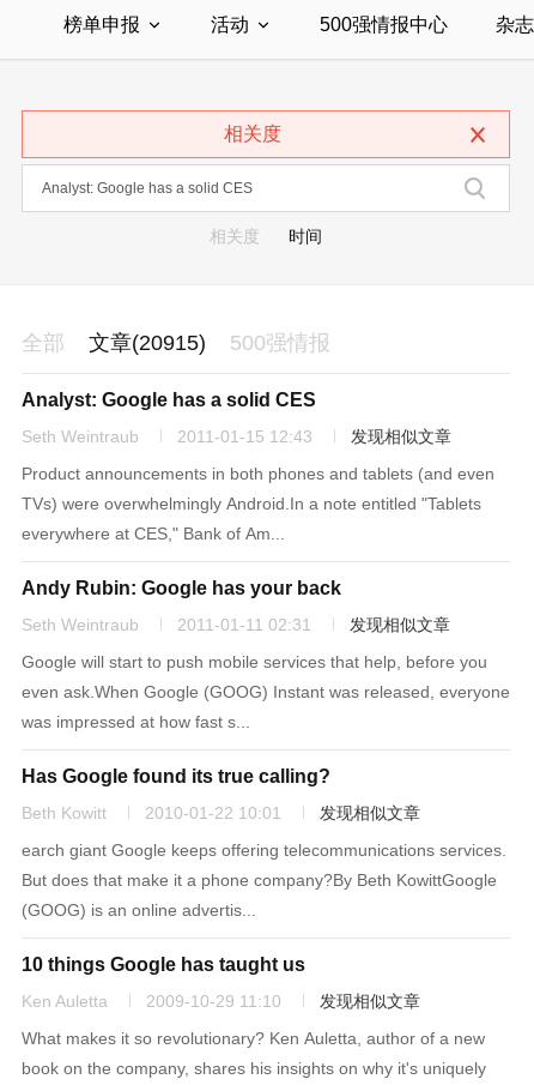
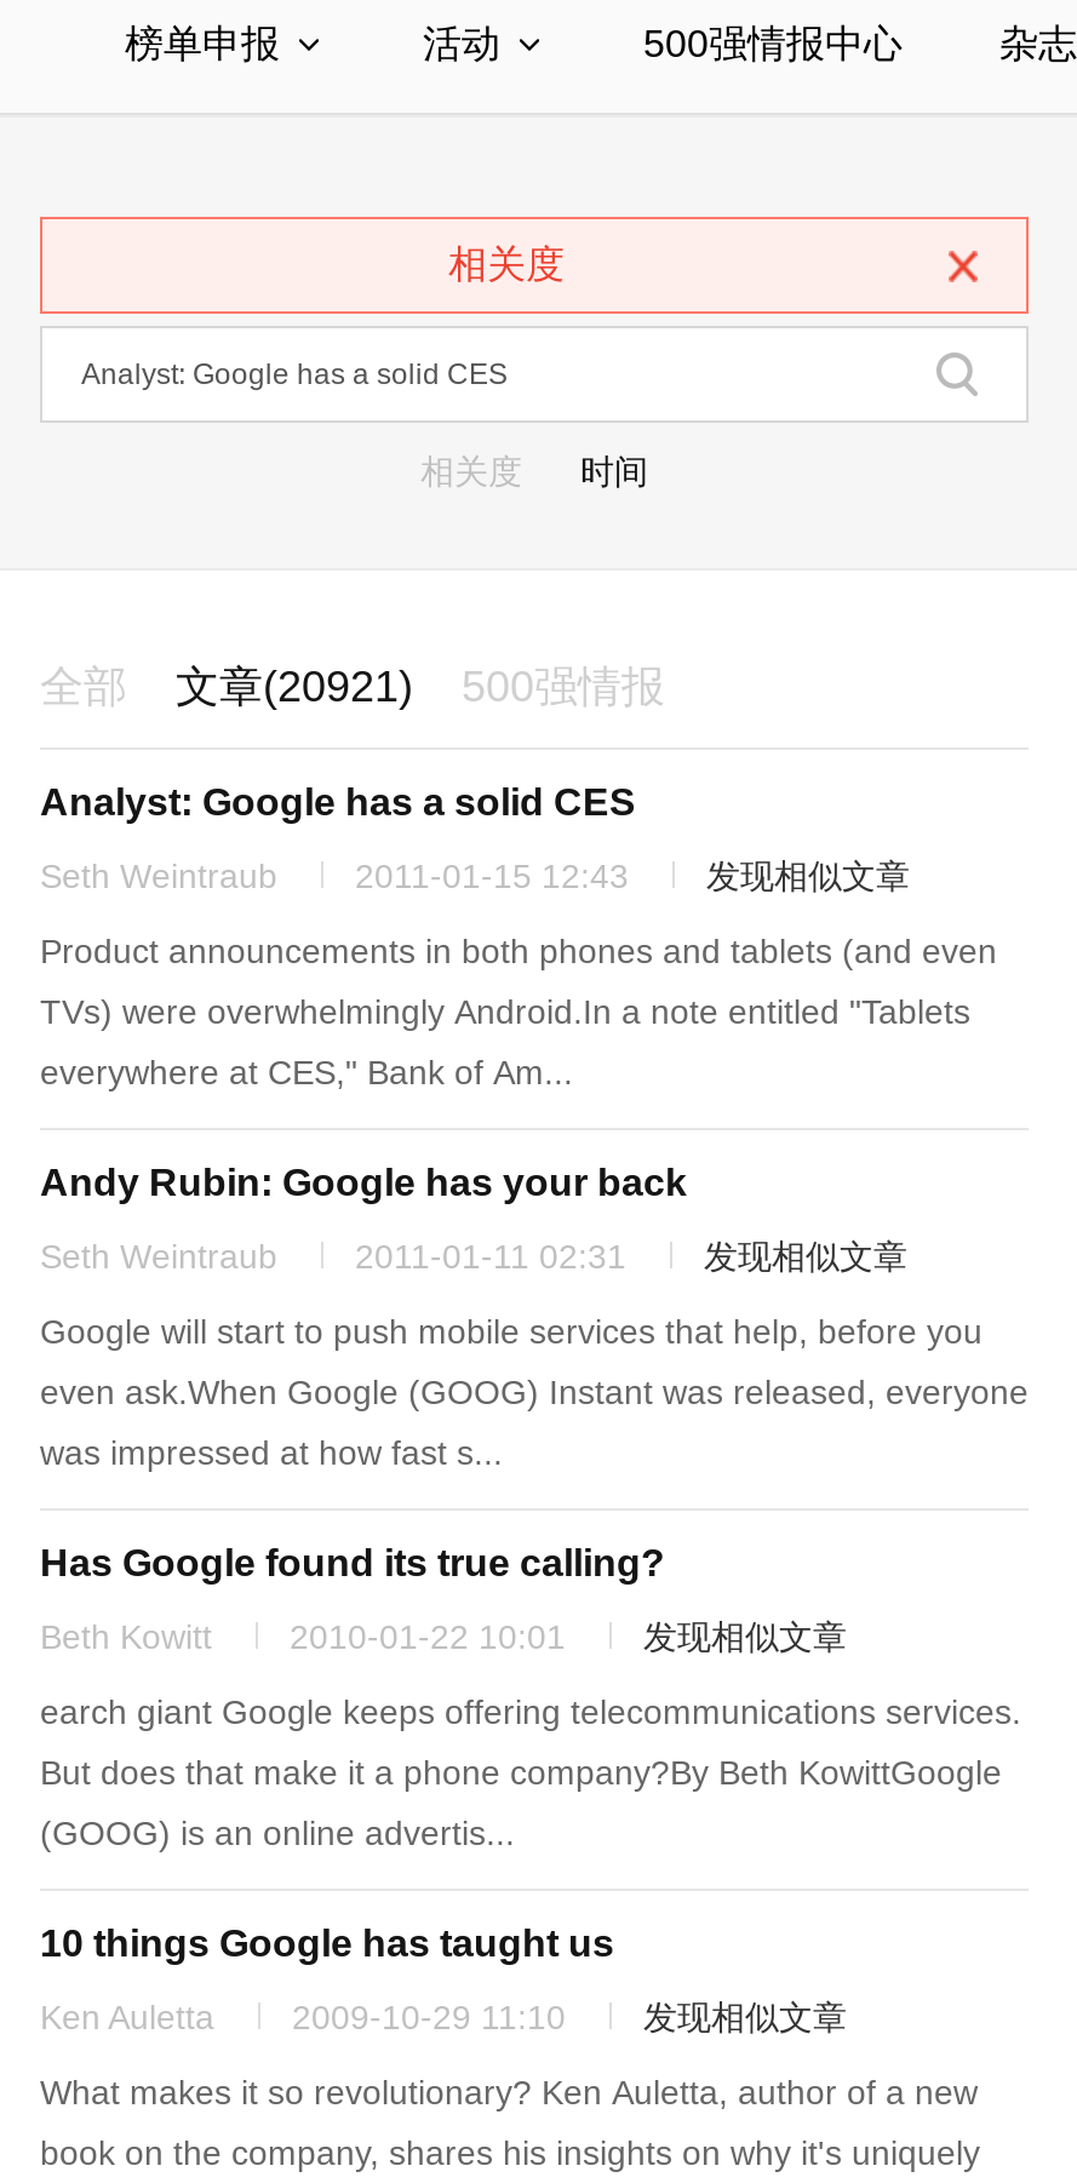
[22,331,330,355] 全部 文章(20915) 500强情报 -> [40,663,665,711] 全部 文章(20921) 500强情报

